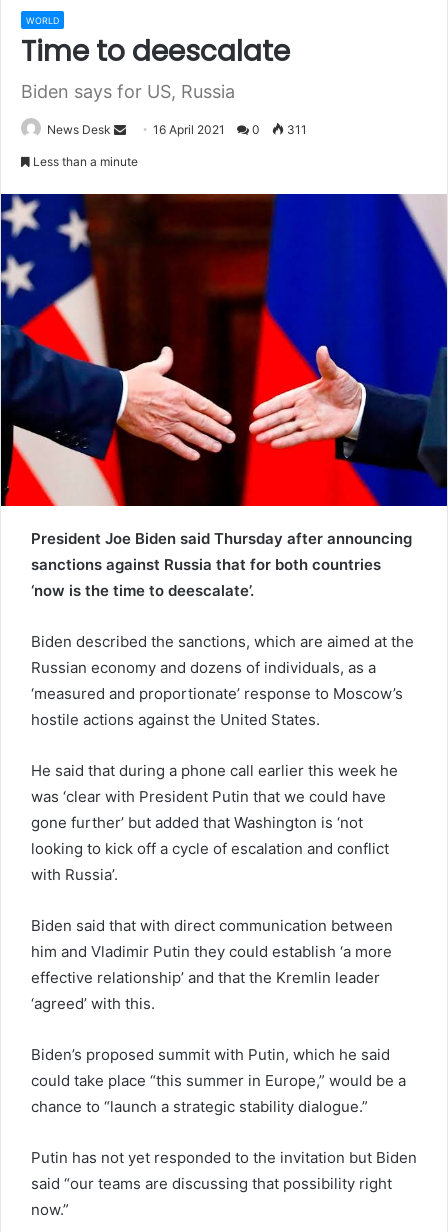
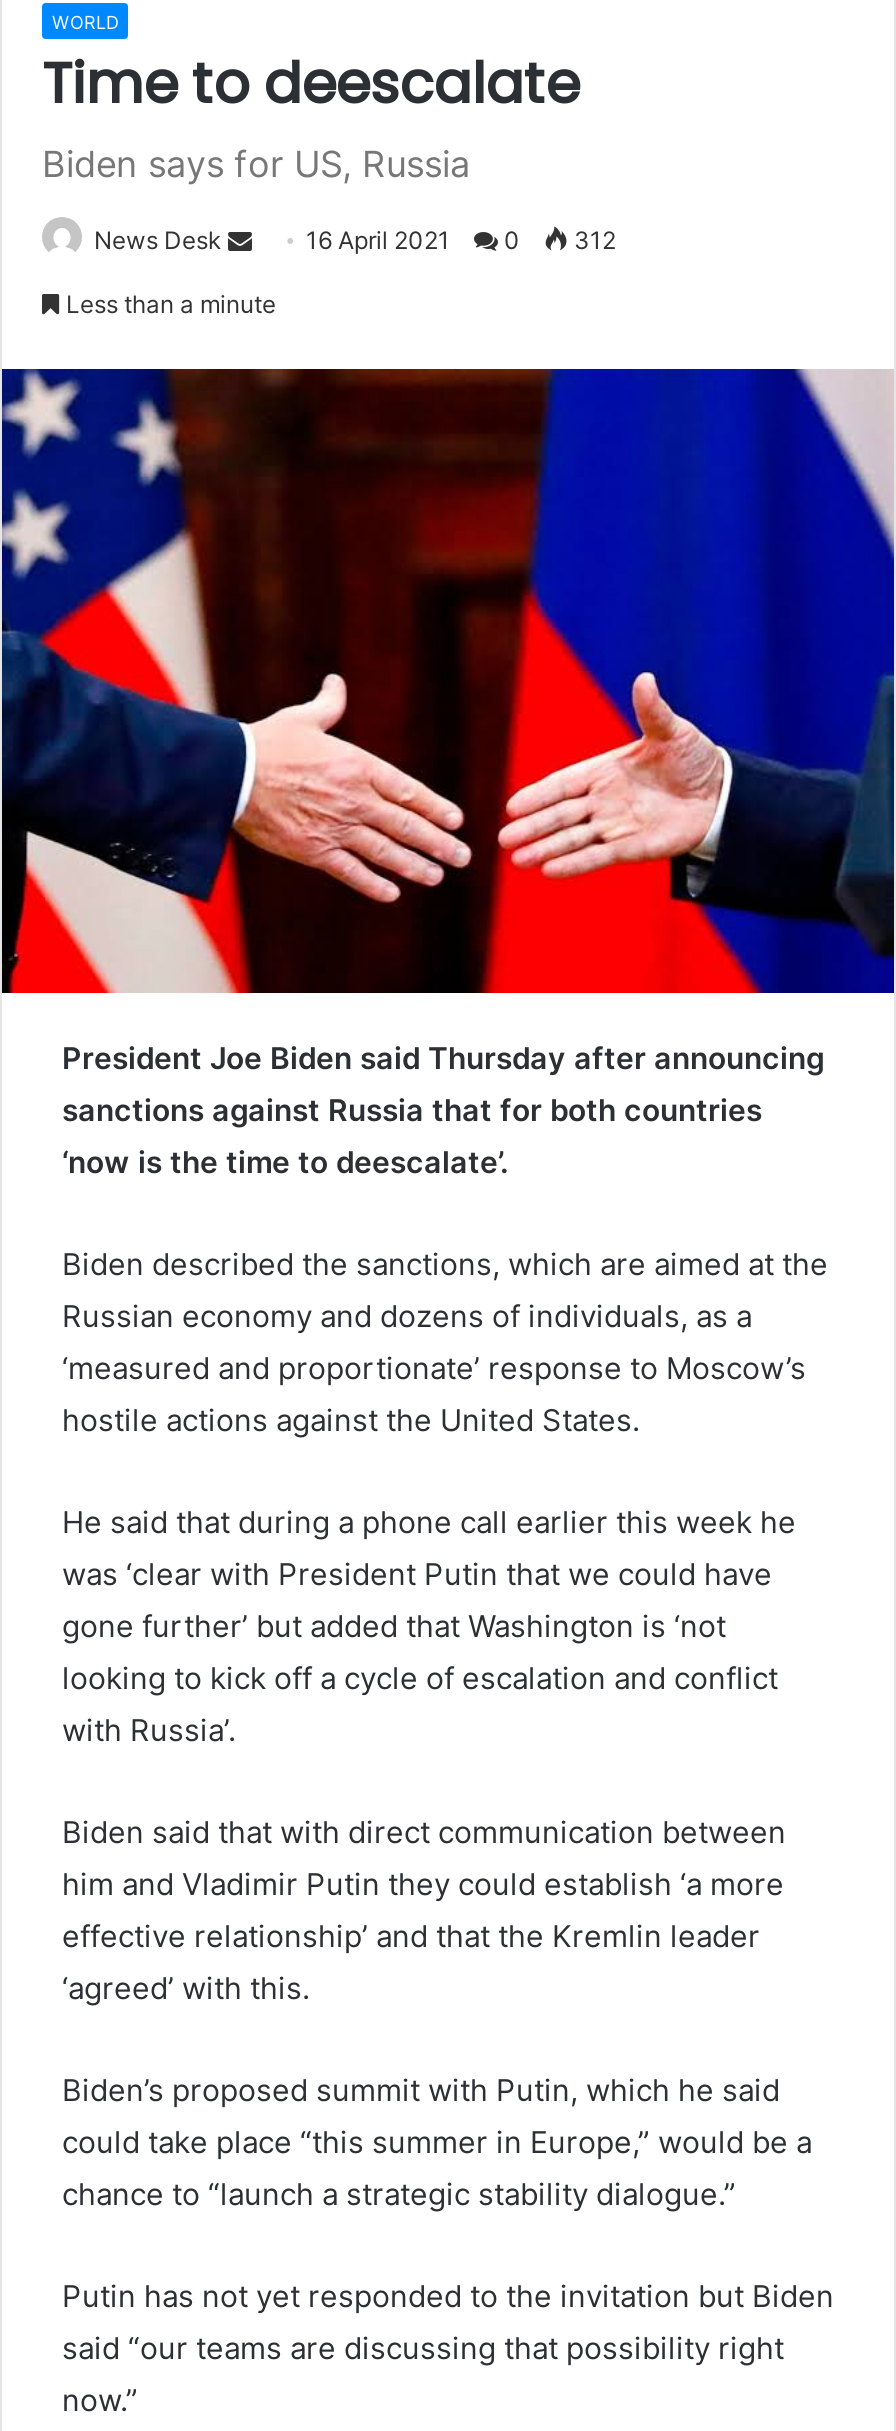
[284,122,307,137] 311 -> [568,225,616,255] 312

